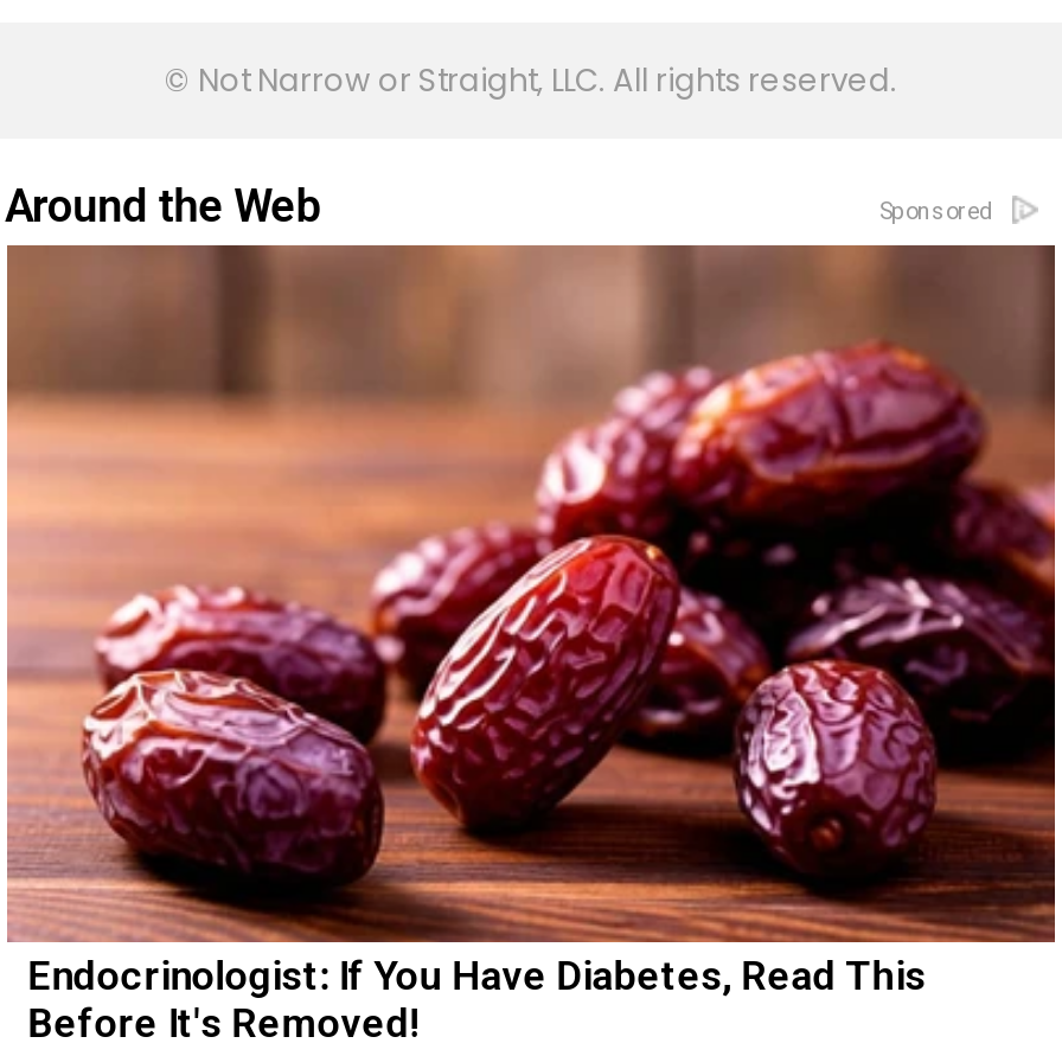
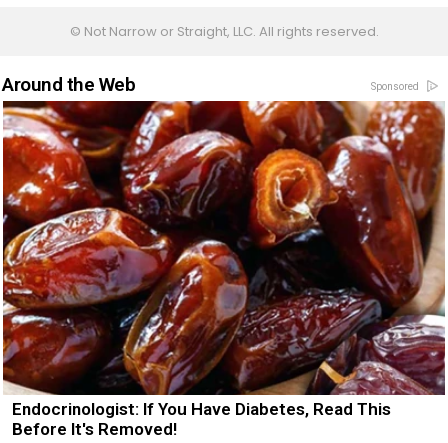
[7,243,1055,945] [image] -> [3,100,445,396] [image]

